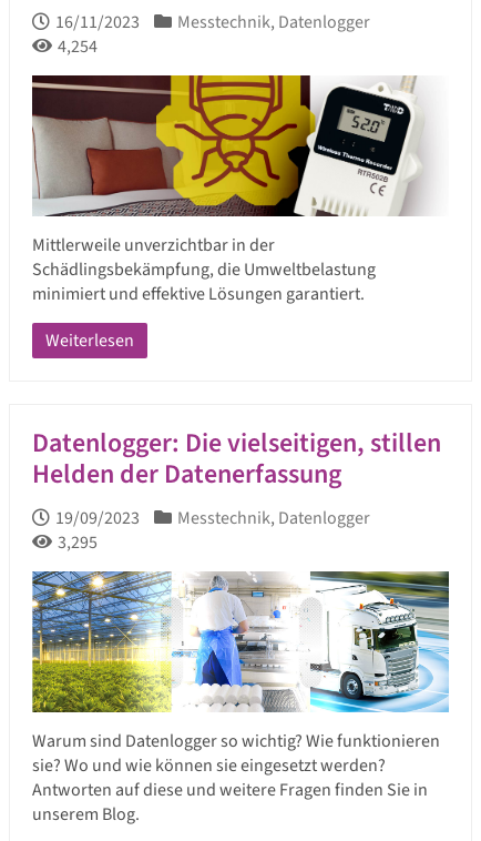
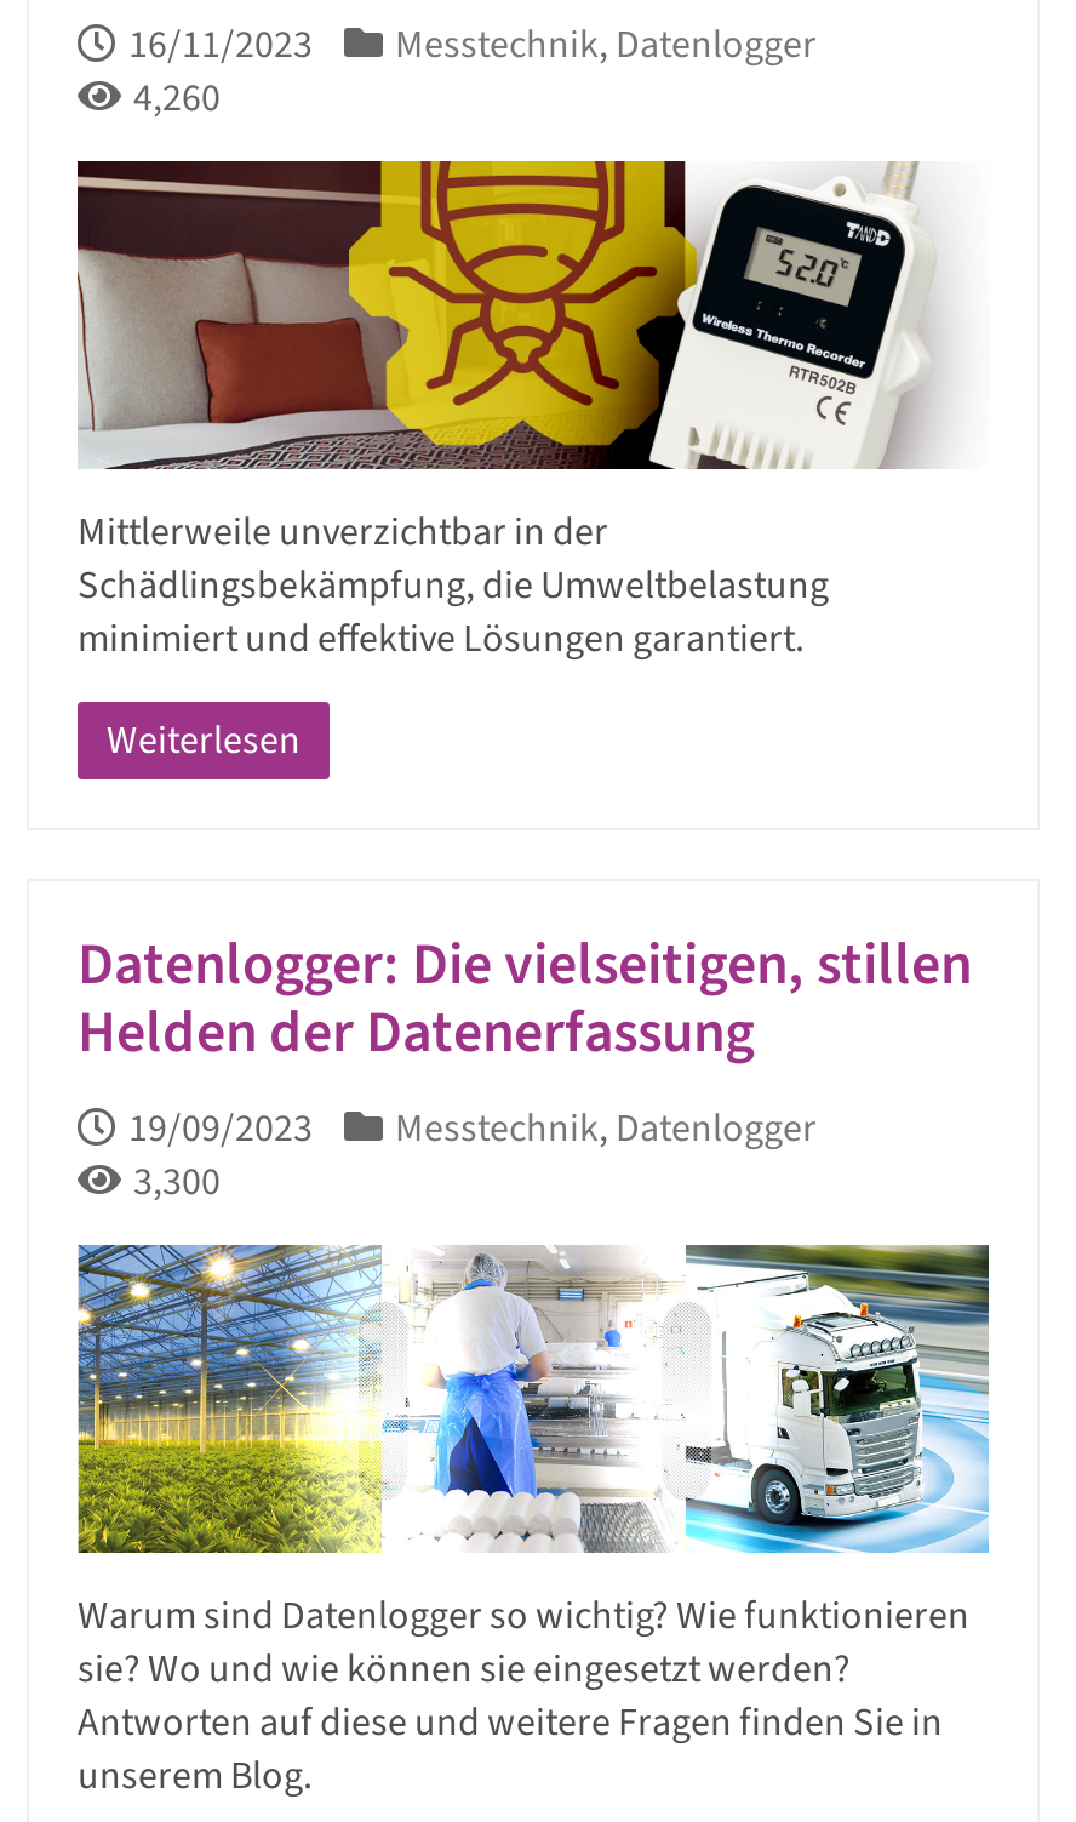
[58,34,98,57] 4,254 -> [133,71,221,121] 4,260
[58,530,98,554] 3,295 -> [133,1155,221,1206] 3,300

